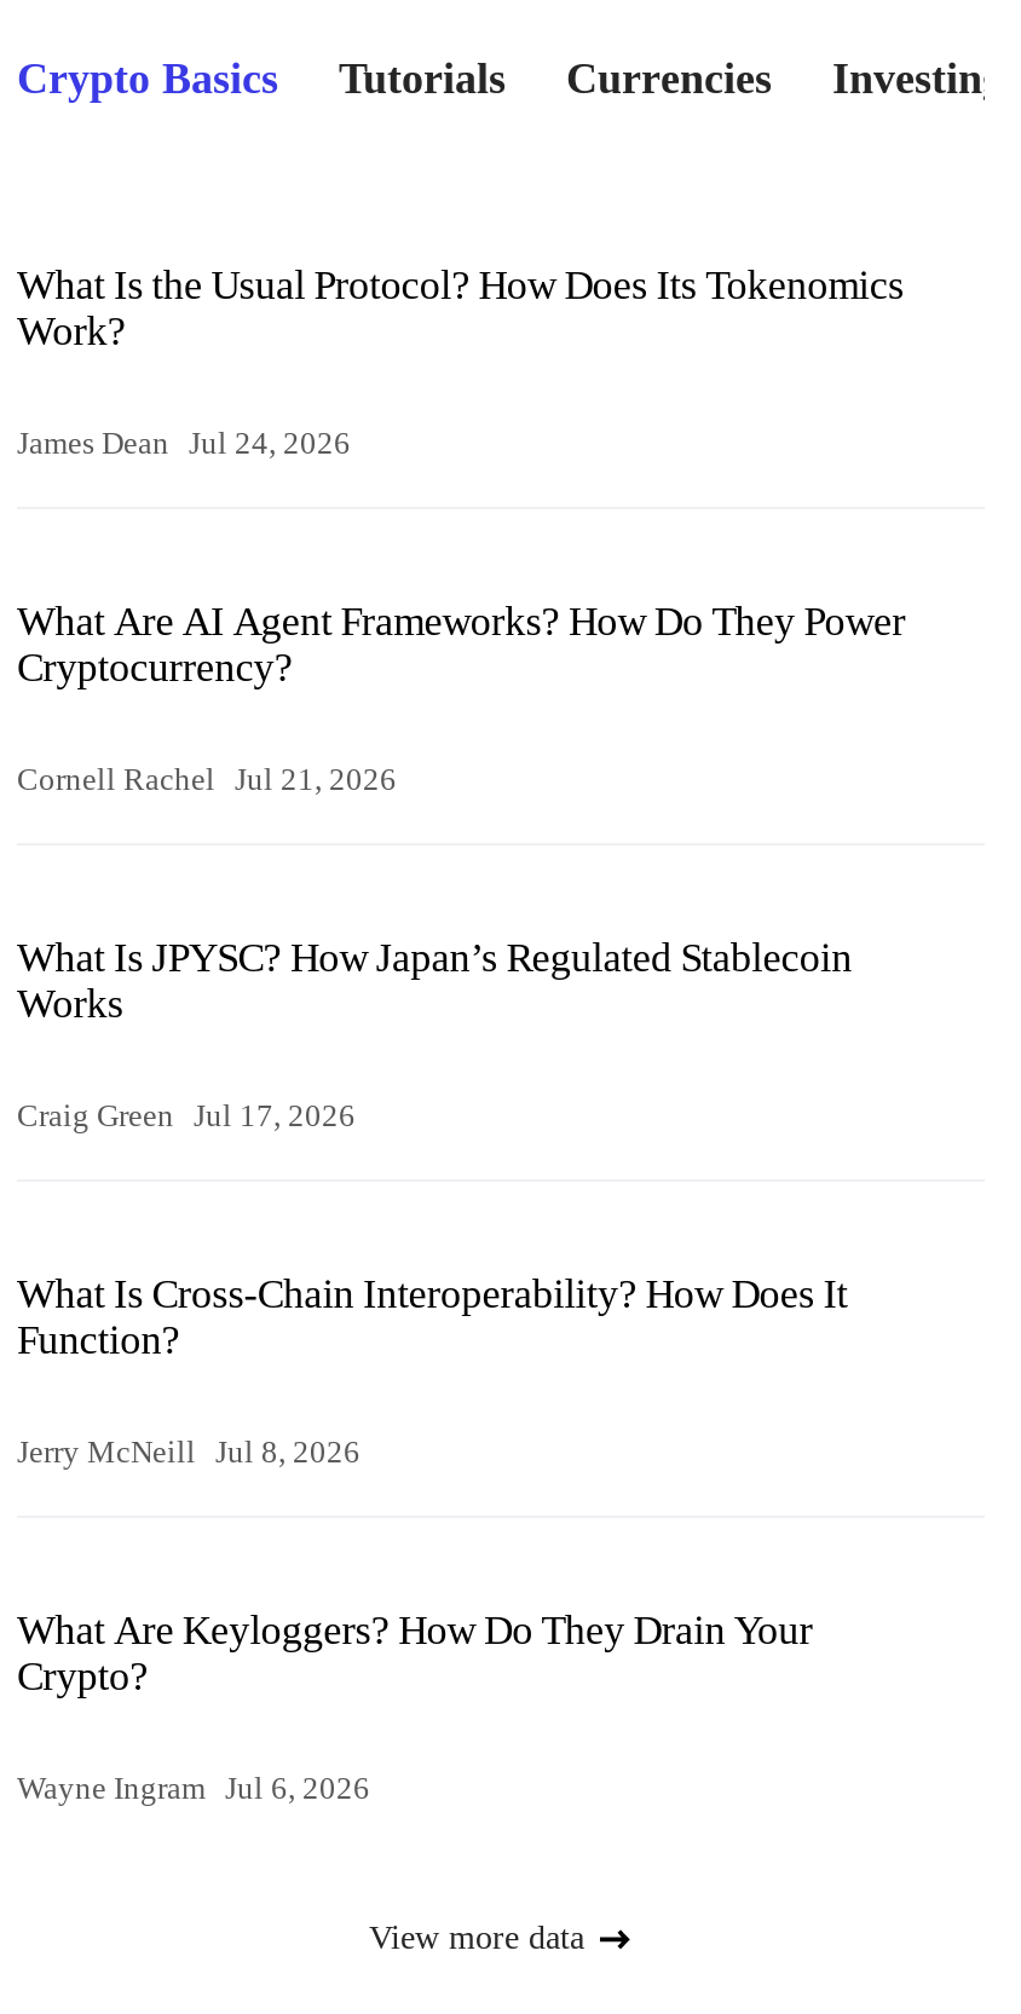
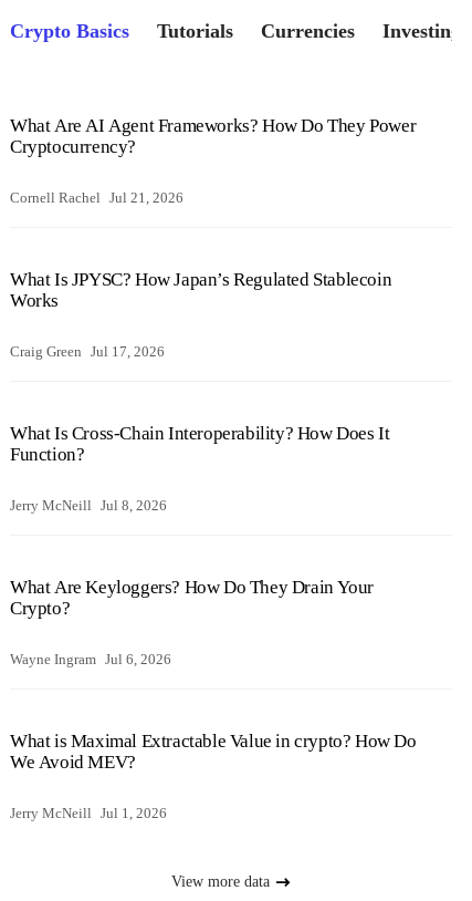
[17,263,904,462] What Is the Usual Protocol? How Does Its Tokenomics | Work? | James Dean Jul 24, 2026 -> none
moved [17,599,905,1807] -> [10,115,416,668]: What Are AI Agent Frameworks? How Do They Power | Cryptocurrency? | Cornell Rachel Jul 21, 2026 | ... | Crypto? | Wayne Ingram Jul 6, 2026
none -> [10,731,416,822] What is Maximal Extractable Value in crypto? How Do | We Avoid MEV? | Jerry McNeill Jul 1, 2026

